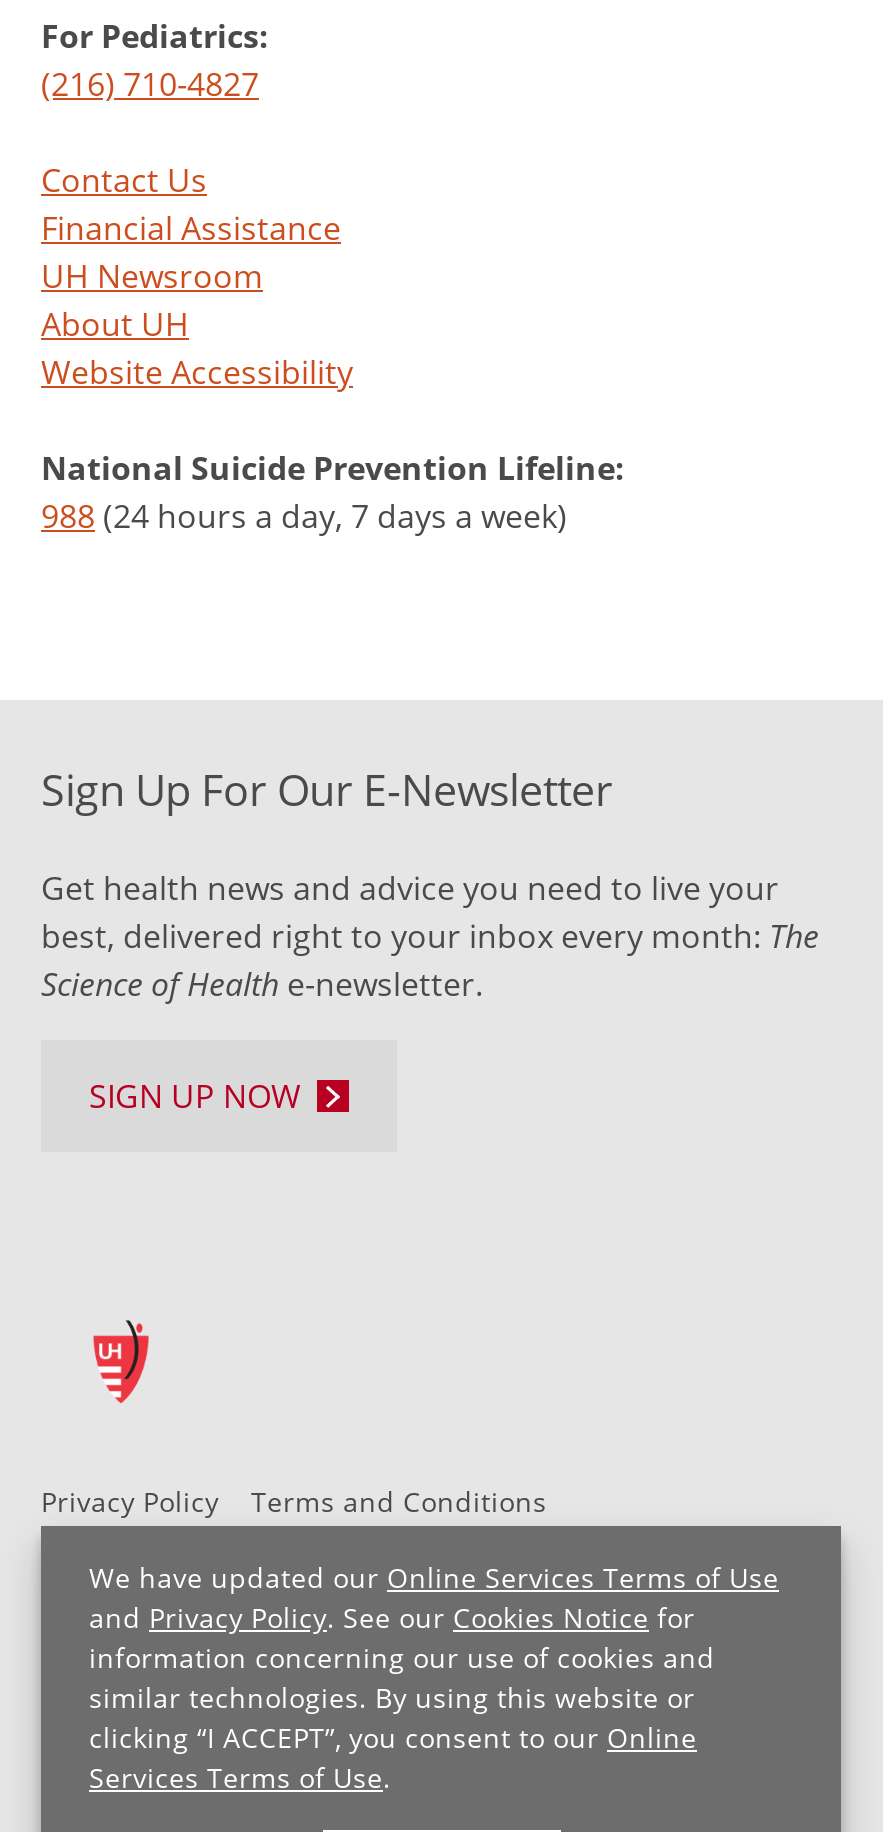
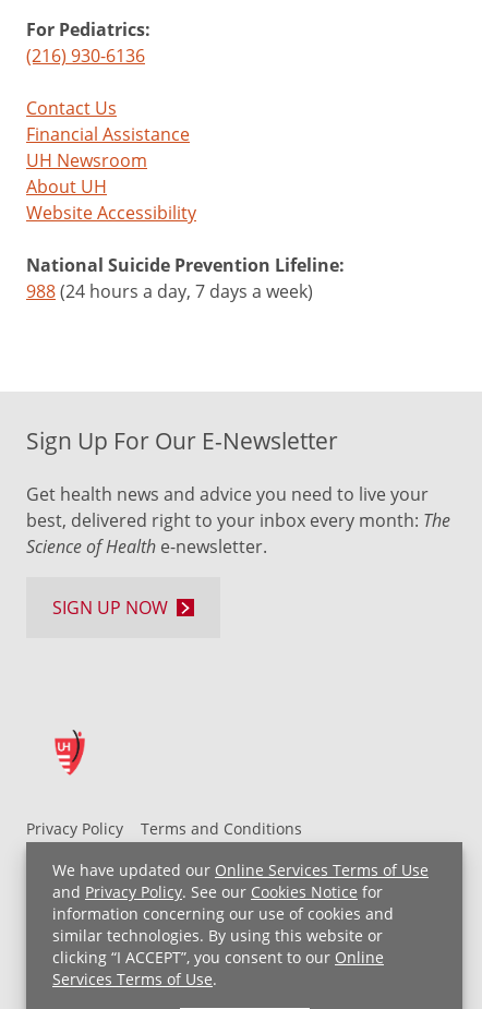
[41,62,259,106] (216) 710-4827 -> [26,44,145,67] (216) 930-6136

